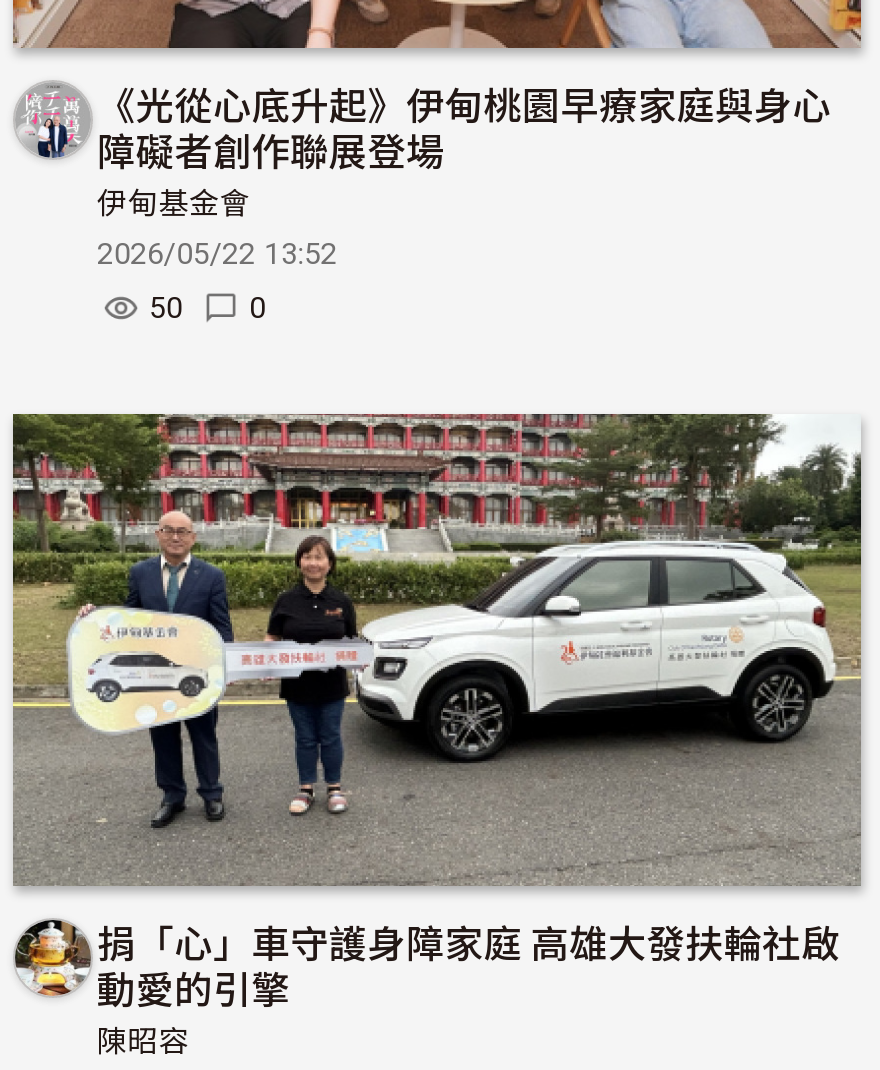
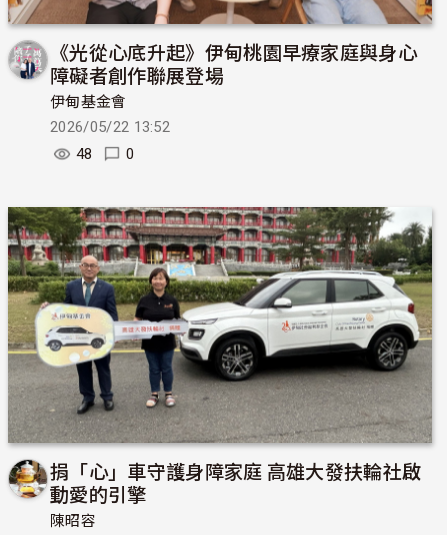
[149,289,266,325] 50 0 -> [76,145,134,163] 48 0

